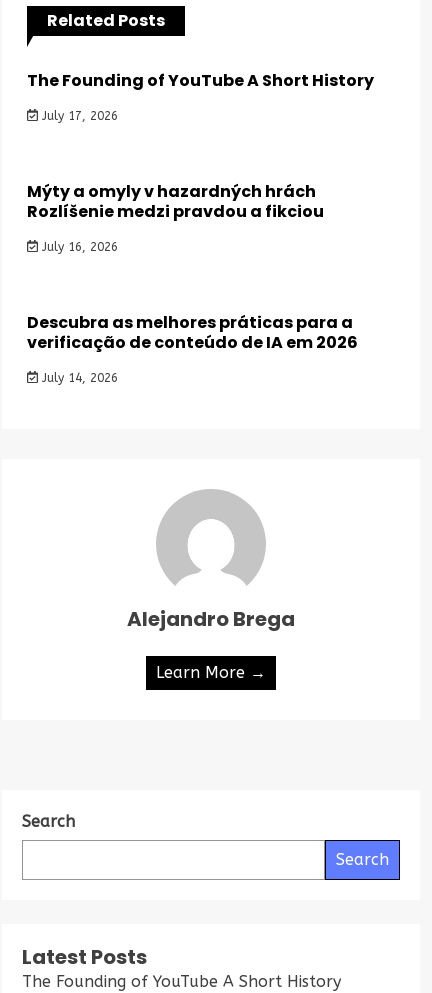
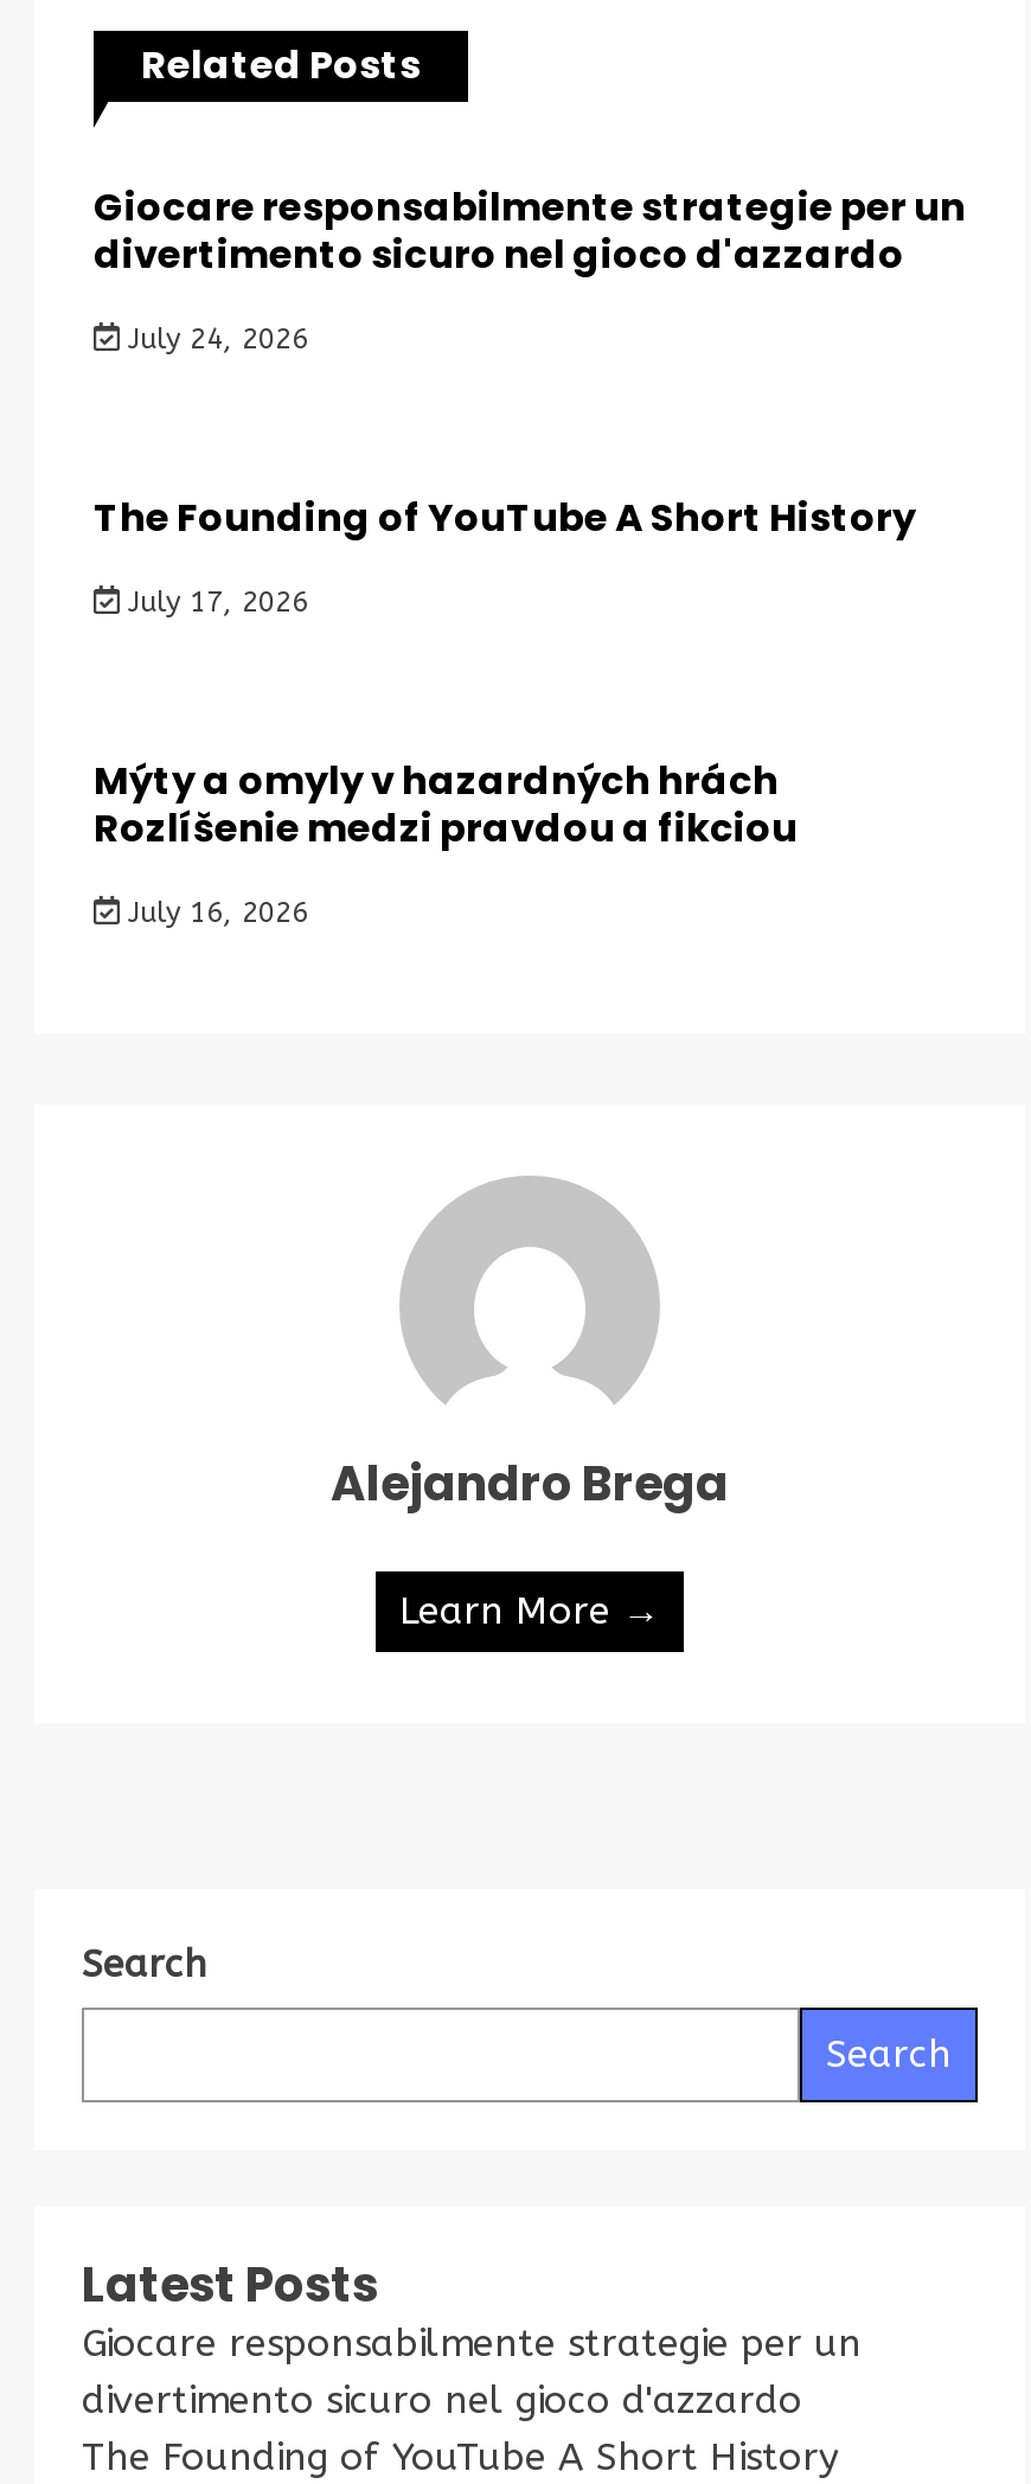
none -> [94,179,966,355] Giocare responsabilmente strategie per un | divertimento sicuro nel gioco d'azzardo | July 24, 2026
moved [27,69,374,254] -> [94,490,916,928]: The Founding of YouTube A Short History | July 17, 2026 | Mýty a omyly v hazardných hrách | Rozlíšenie medzi pravdou a fikciou | July 16, 2026
[27,311,358,385] Descubra as melhores práticas para a | verificação de conteúdo de IA em 2026 | July 14, 2026 -> none
none -> [82,2320,862,2421] Giocare responsabilmente strategie per un | divertimento sicuro nel gioco d'azzardo

